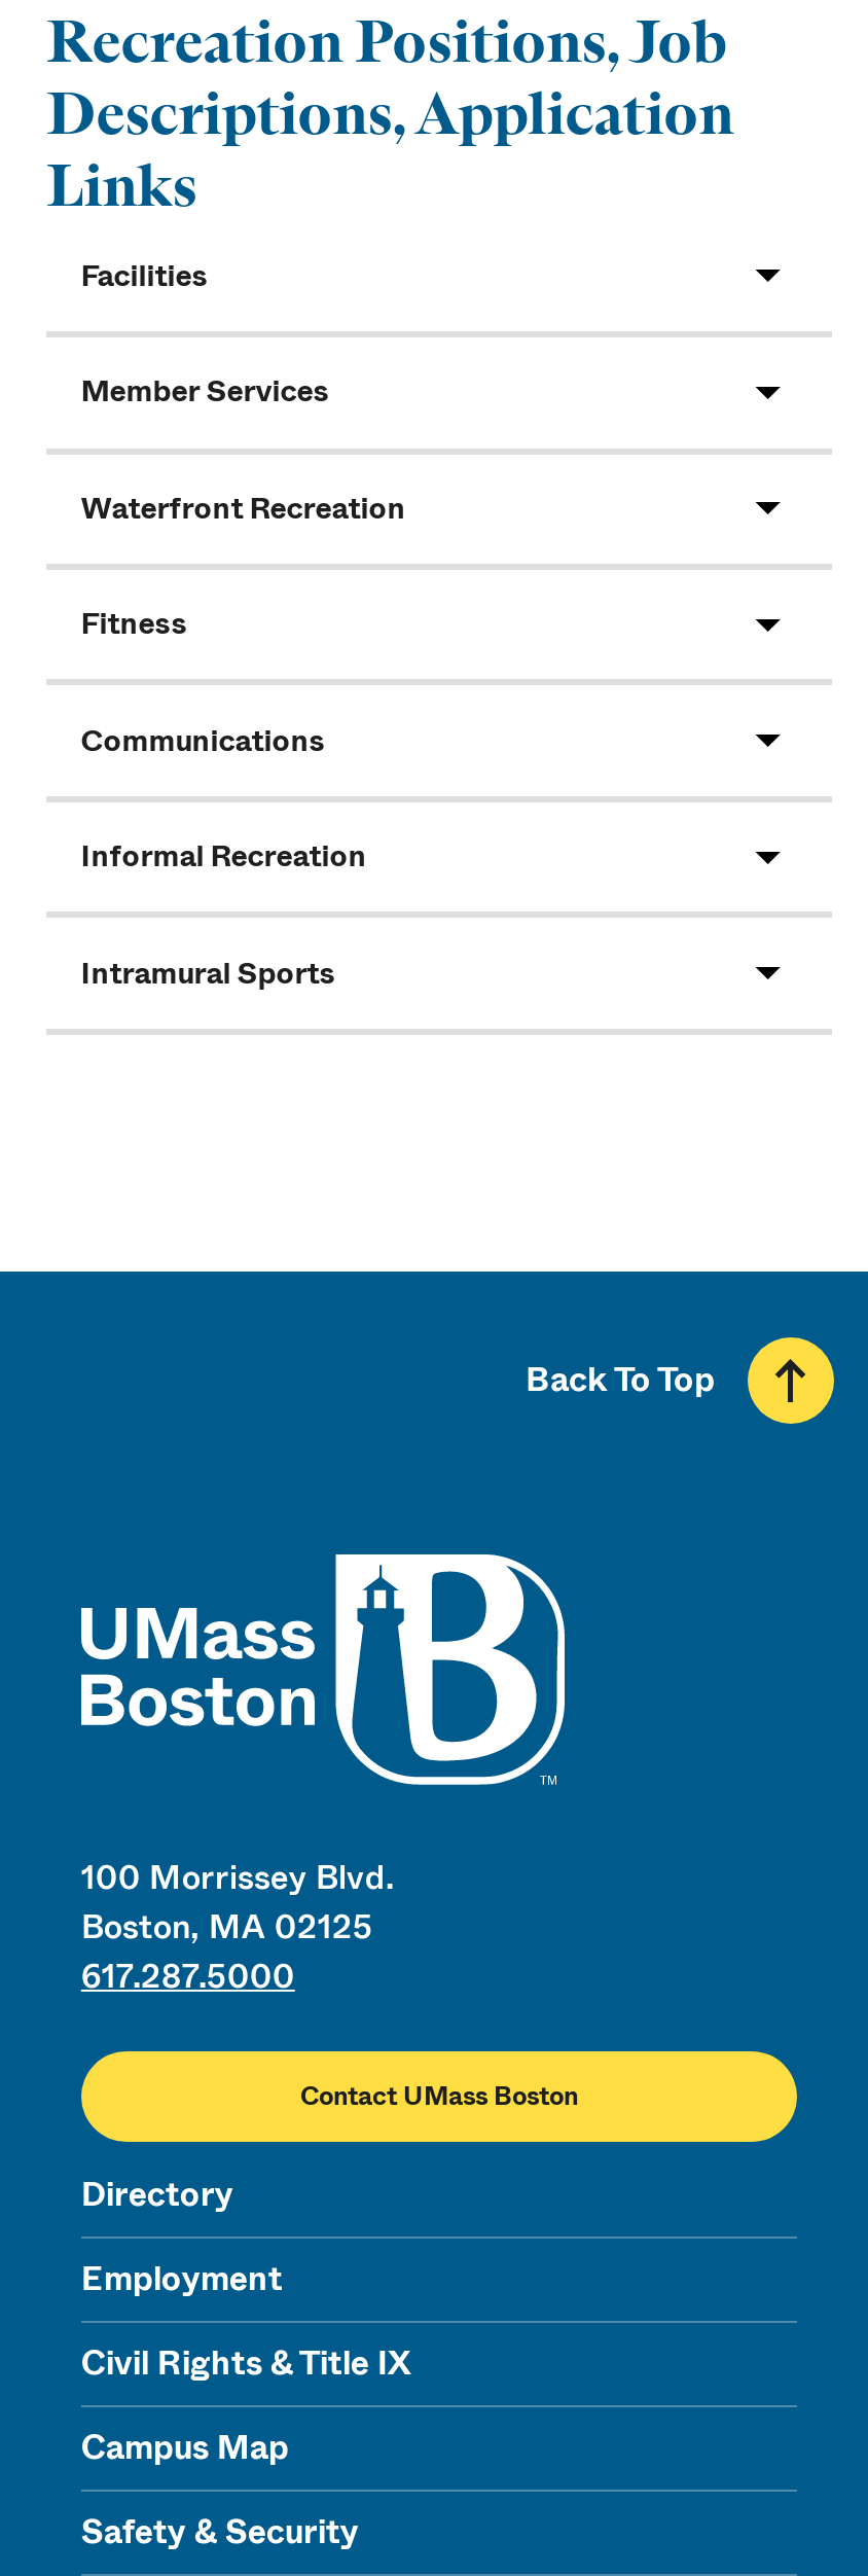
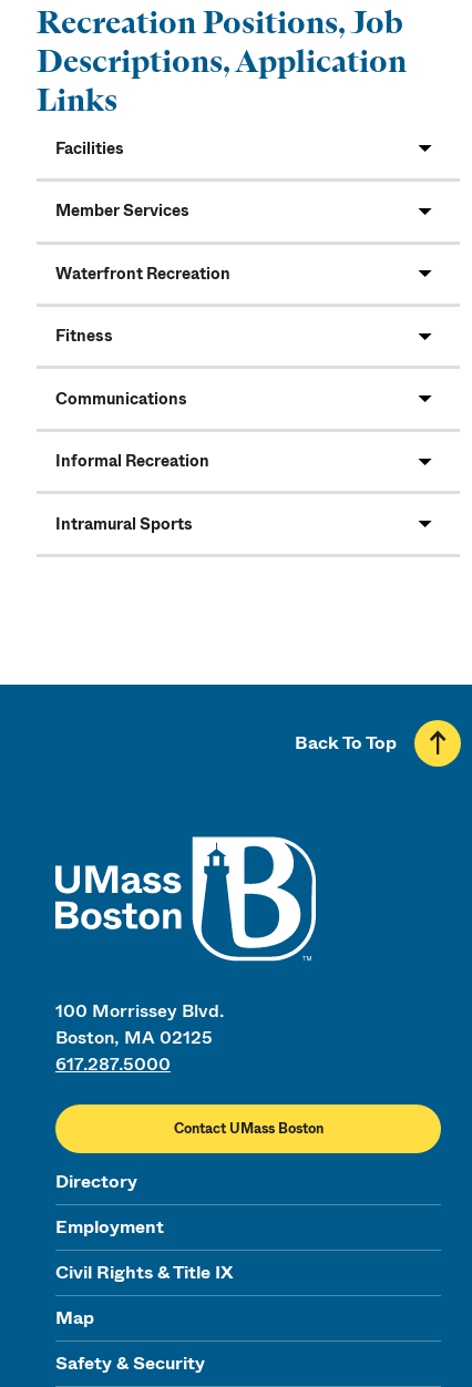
[81,2424,289,2471] Campus Map -> [55,1305,94,1331] Map

